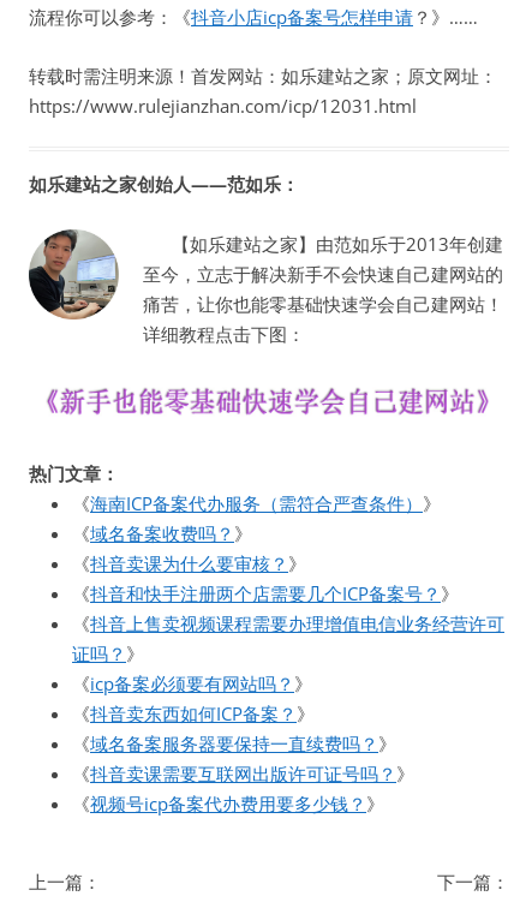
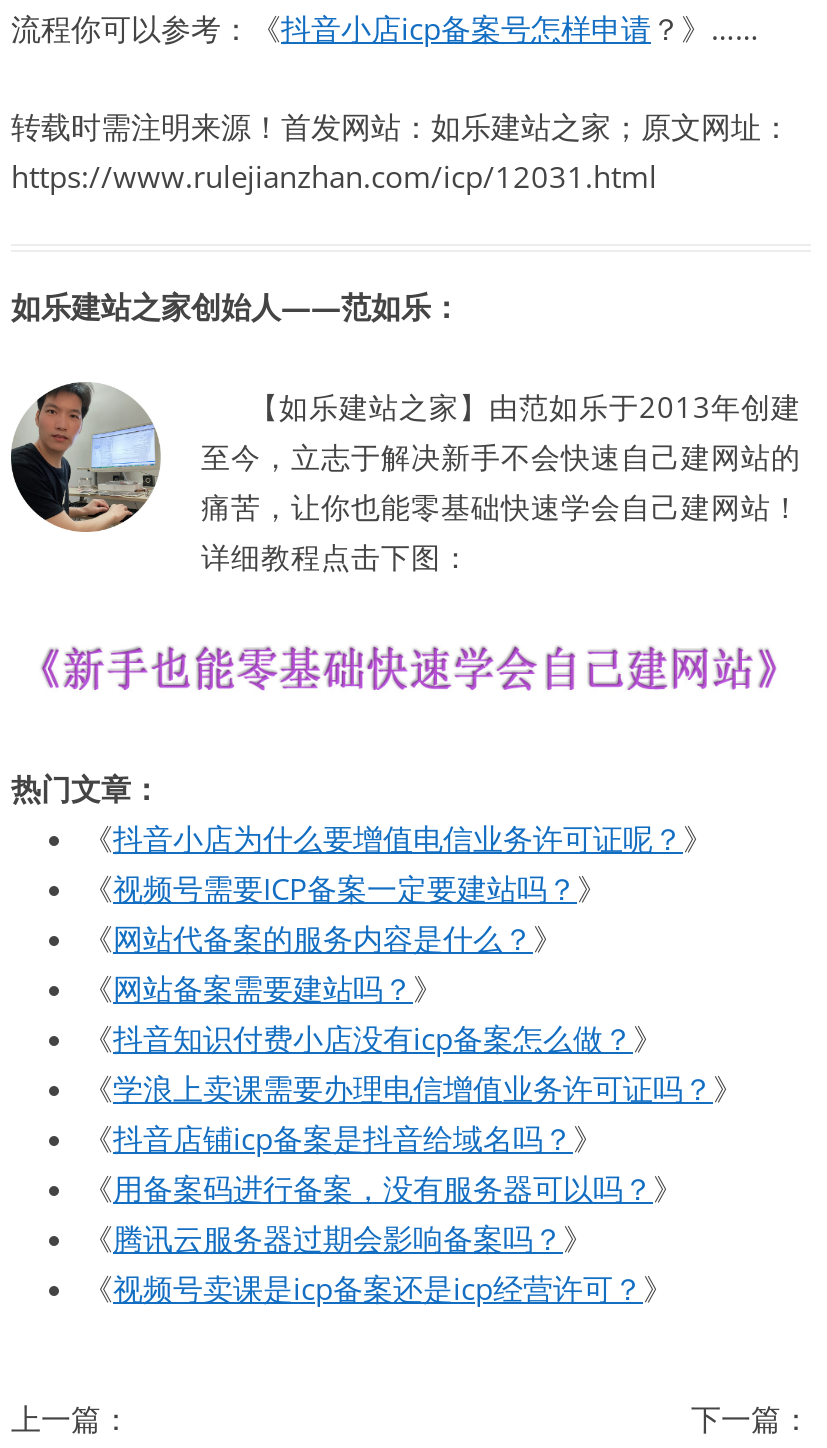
[72,491,504,816] 《海南ICP备案代办服务（需符合严查条件）》 | 《域名备案收费吗？》 | 《抖音卖课为什么要审核？》 | 《抖音和快手注册两个店需要几个ICP备案号？》 | 《抖音上售卖视频课程需要办理增值电信业务经营许可 | 证吗？》 | 《icp备案必须要有网站吗？》 | 《抖音卖东西如何ICP备案？》 | 《域名备案服务器要保持一直续费吗？》 | 《抖音卖课需要互联网出版许可证号吗？》 | 《视频号icp备案代办费用要多少钱？》 -> [83,818,743,1308] 《抖音小店为什么要增值电信业务许可证呢？》 | 《视频号需要ICP备案一定要建站吗？》 | 《网站代备案的服务内容是什么？》 | 《网站备案需要建站吗？》 | 《抖音知识付费小店没有icp备案怎么做？》 | 《学浪上卖课需要办理电信增值业务许可证吗？》 | 《抖音店铺icp备案是抖音给域名吗？》 | 《用备案码进行备案，没有服务器可以吗？》 | 《腾讯云服务器过期会影响备案吗？》 | 《视频号卖课是icp备案还是icp经营许可？》

